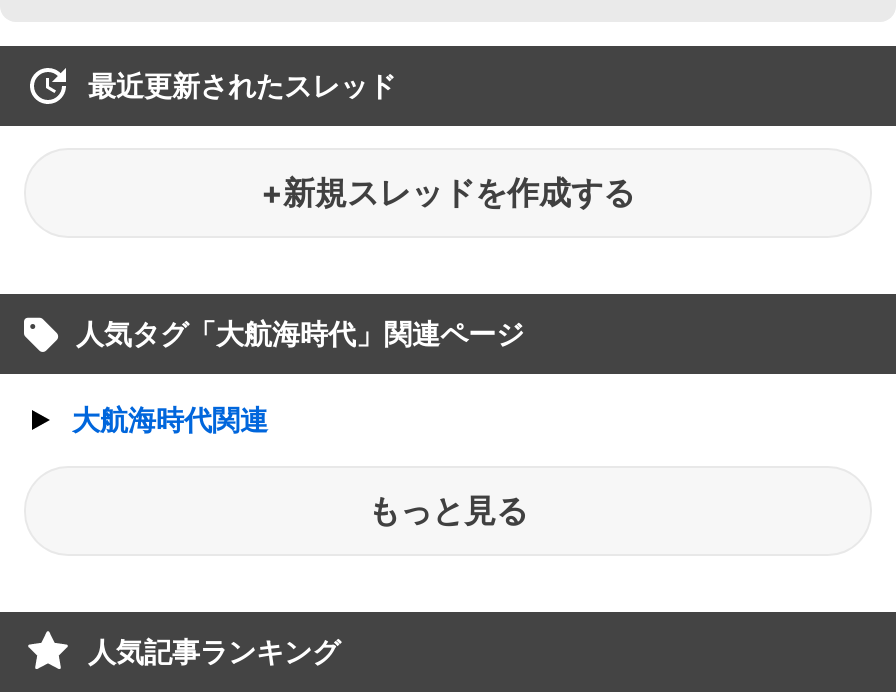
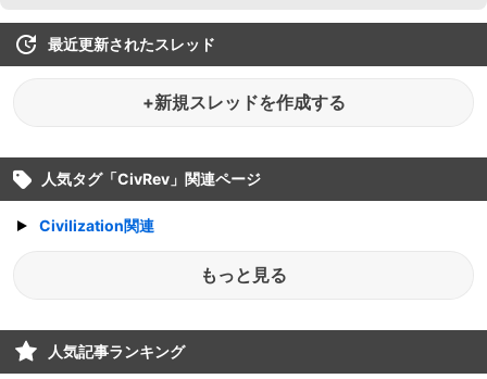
[76,316,524,350] 人気タグ「大航海時代」関連ページ -> [41,169,261,188] 人気タグ「CivRev」関連ページ
[72,402,268,436] 大航海時代関連 -> [39,216,154,235] Civilization関連

